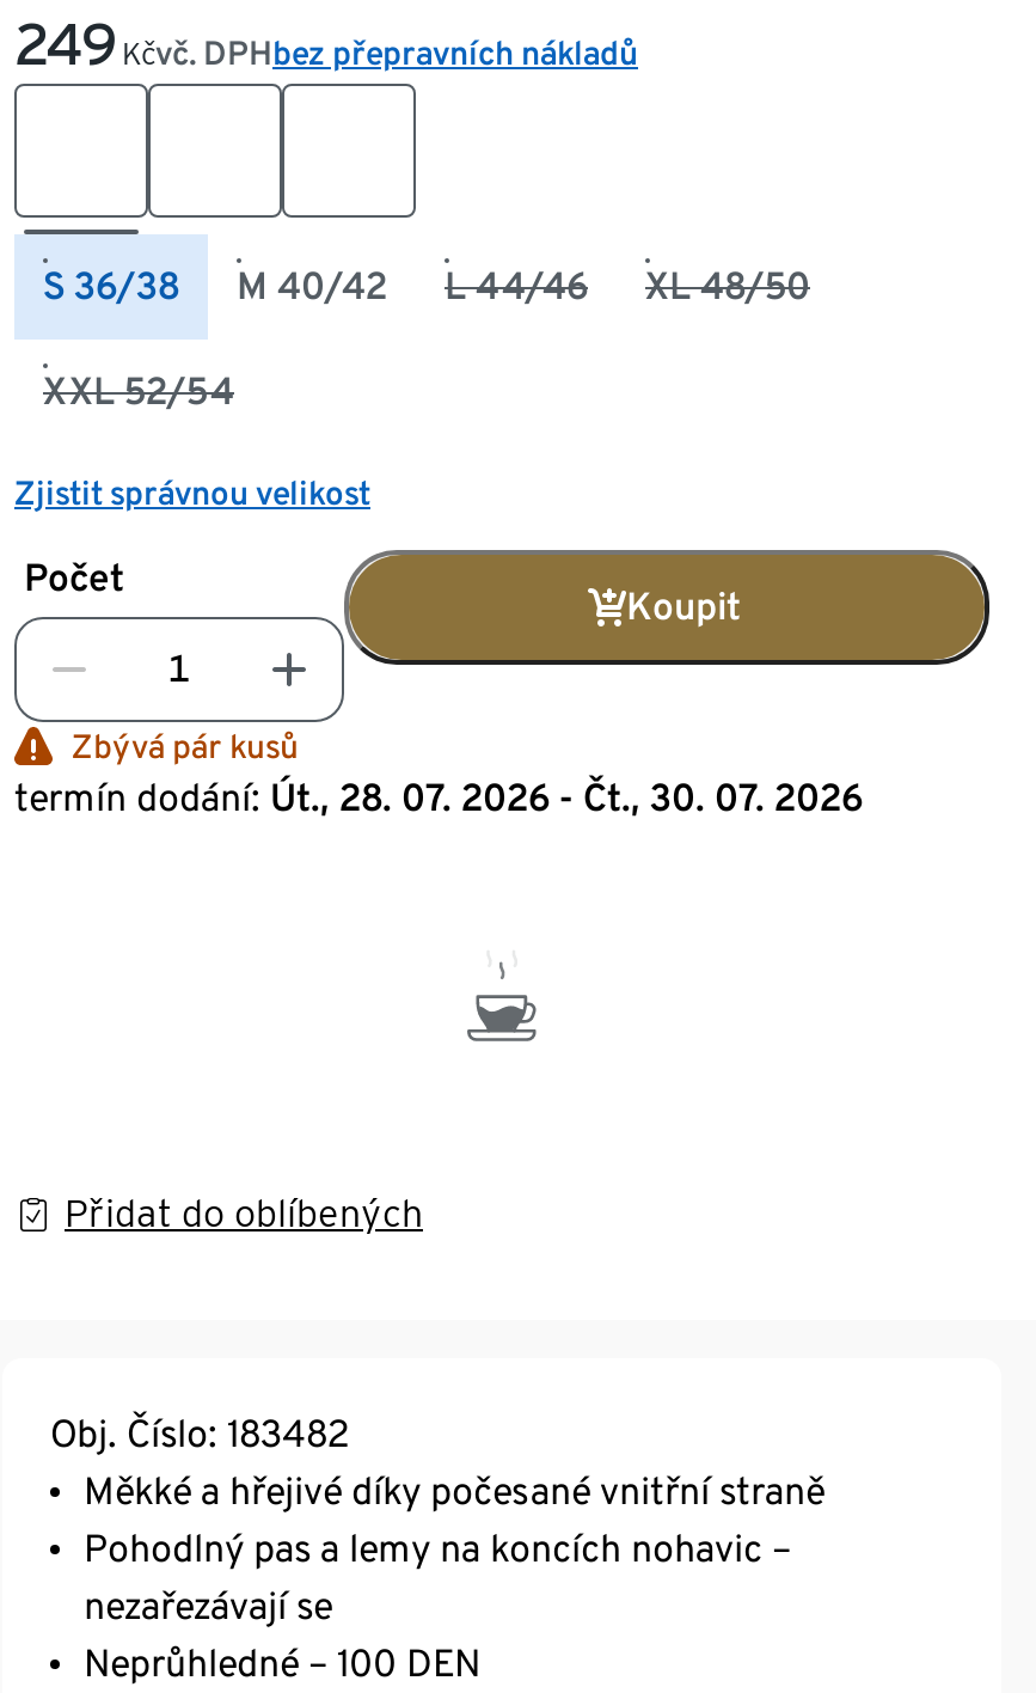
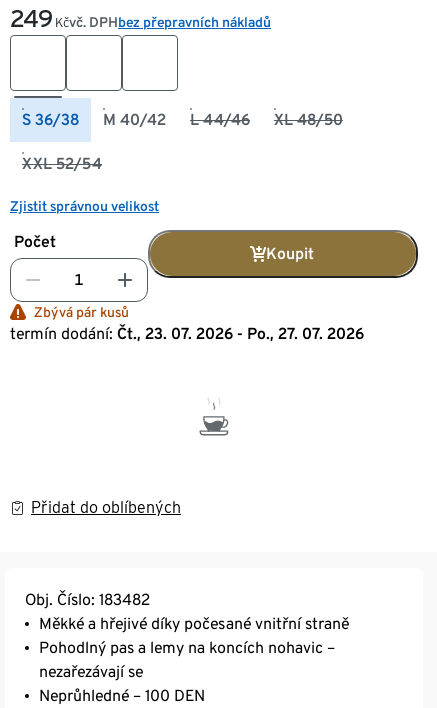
[14,774,863,820] termín dodání: Út., 28. 07. 2026 - Čt., 30. 07. 2026 -> [10,324,364,343] termín dodání: Čt., 23. 07. 2026 - Po., 27. 07. 2026

